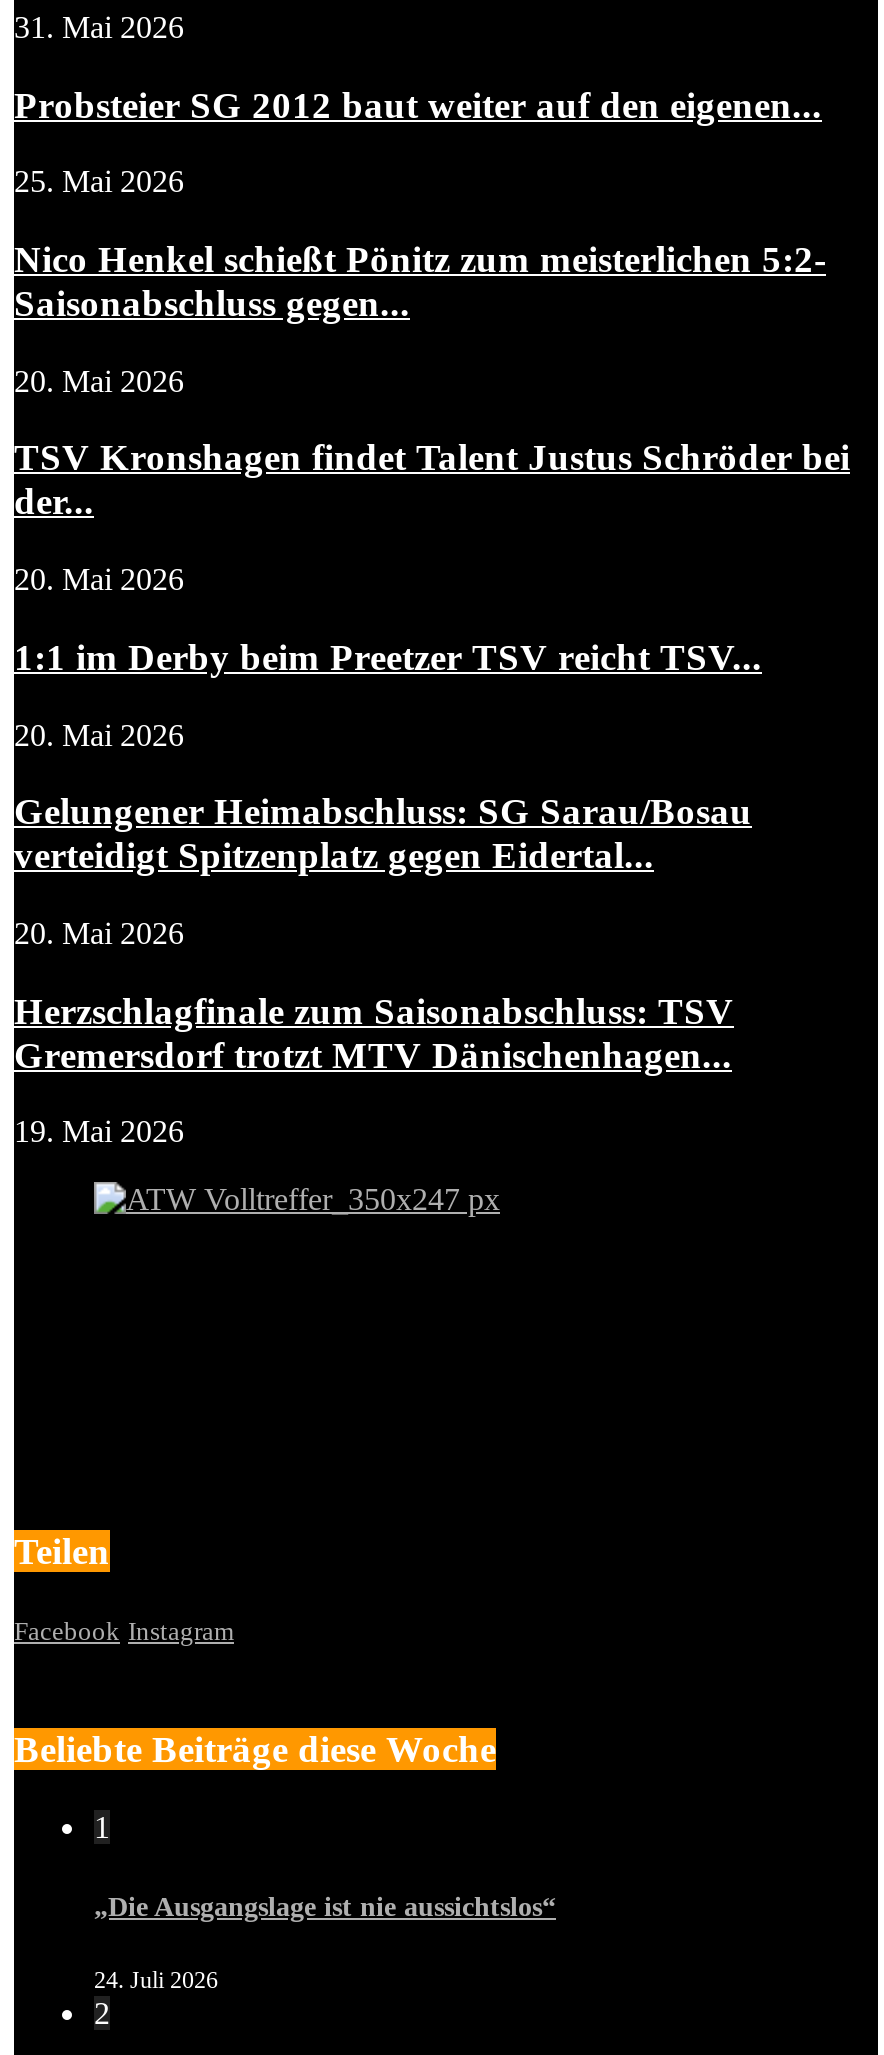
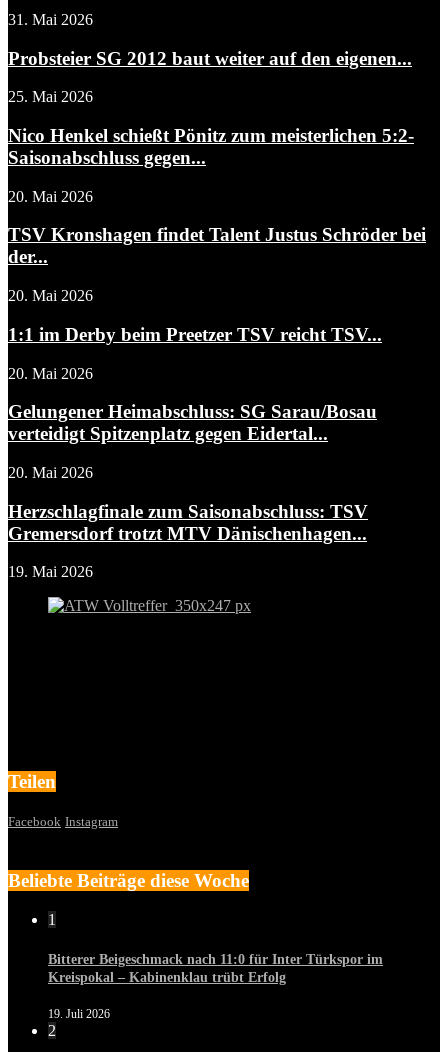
[94,1892,556,1922] „Die Ausgangslage ist nie aussichtslos“ -> [48,952,383,985] Bitterer Beigeschmack nach 11:0 für Inter Türkspor im | Kreispokal – Kabinenklau trübt Erfolg
[94,1967,218,1995] 24. Juli 2026 -> [48,1007,110,1021] 19. Juli 2026

